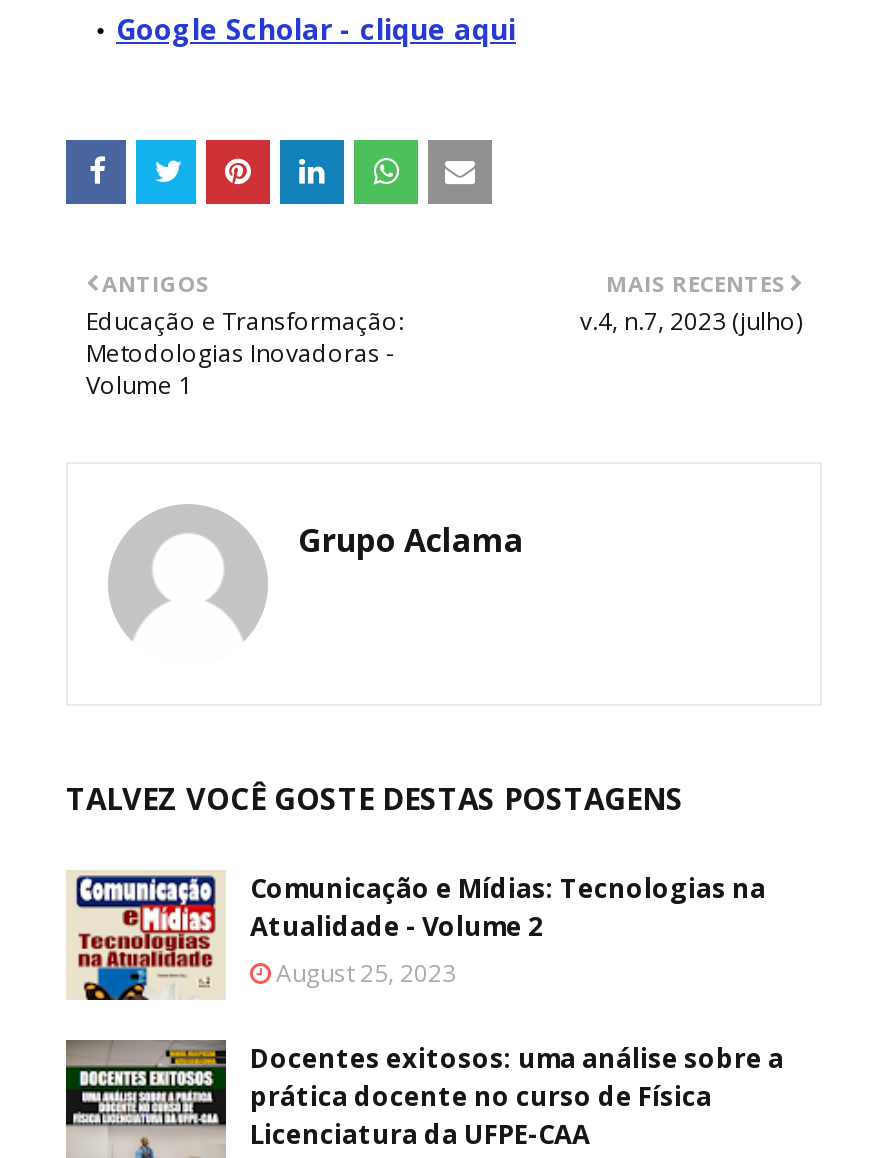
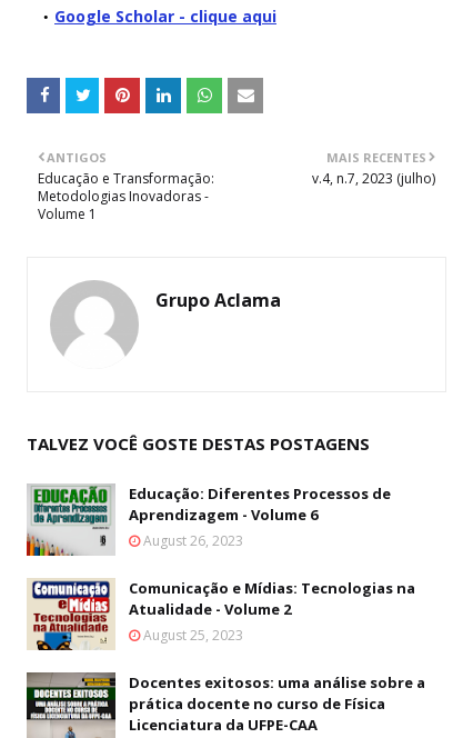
none -> [26,483,391,557] [image] | Educação: Diferentes Processos de | Aprendizagem - Volume 6 | August 26, 2023

